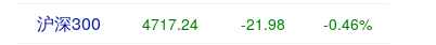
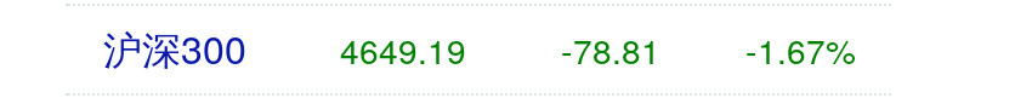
[142,13,198,34] 4717.24 -> [340,25,466,74] 4649.19
[241,13,285,34] -21.98 -> [561,25,660,74] -78.81
[323,13,372,34] -0.46% -> [745,25,855,74] -1.67%

